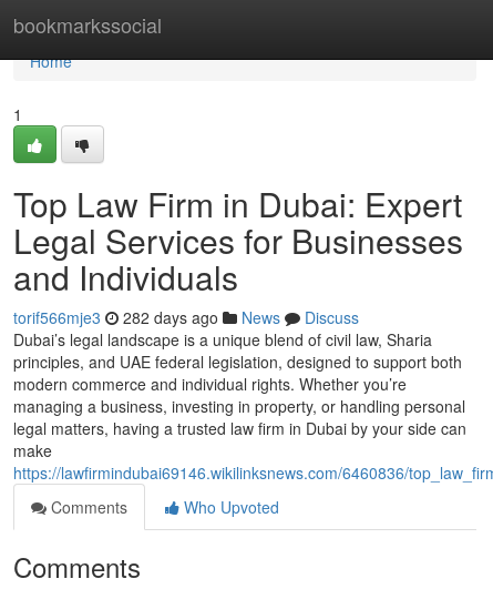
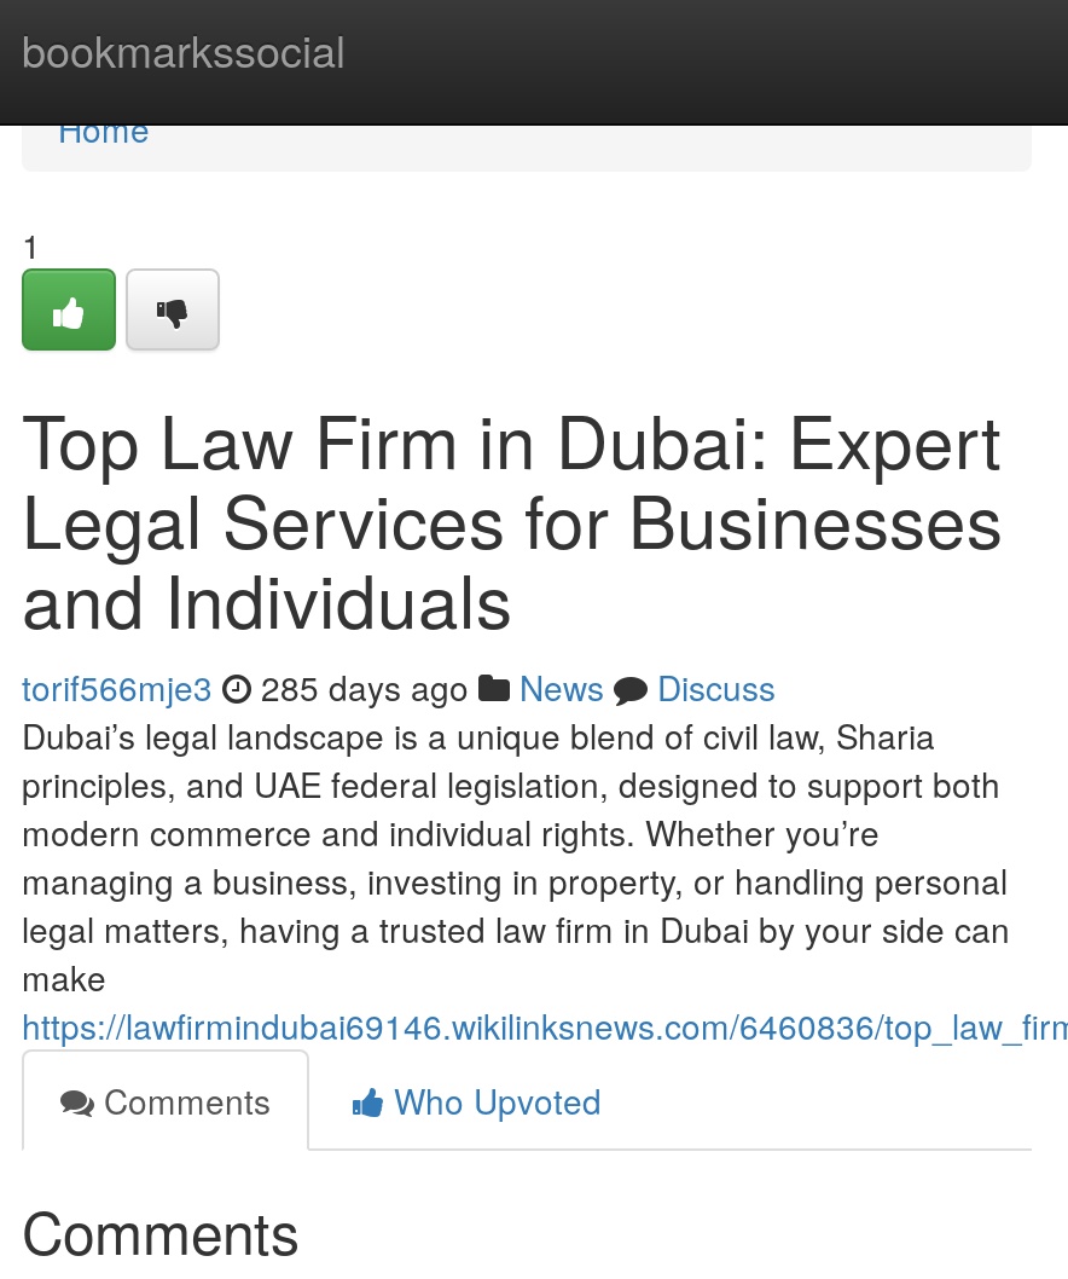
[13,306,359,328] torif566mje3 282 days ago News Discuss -> [22,662,776,711] torif566mje3 285 days ago News Discuss

